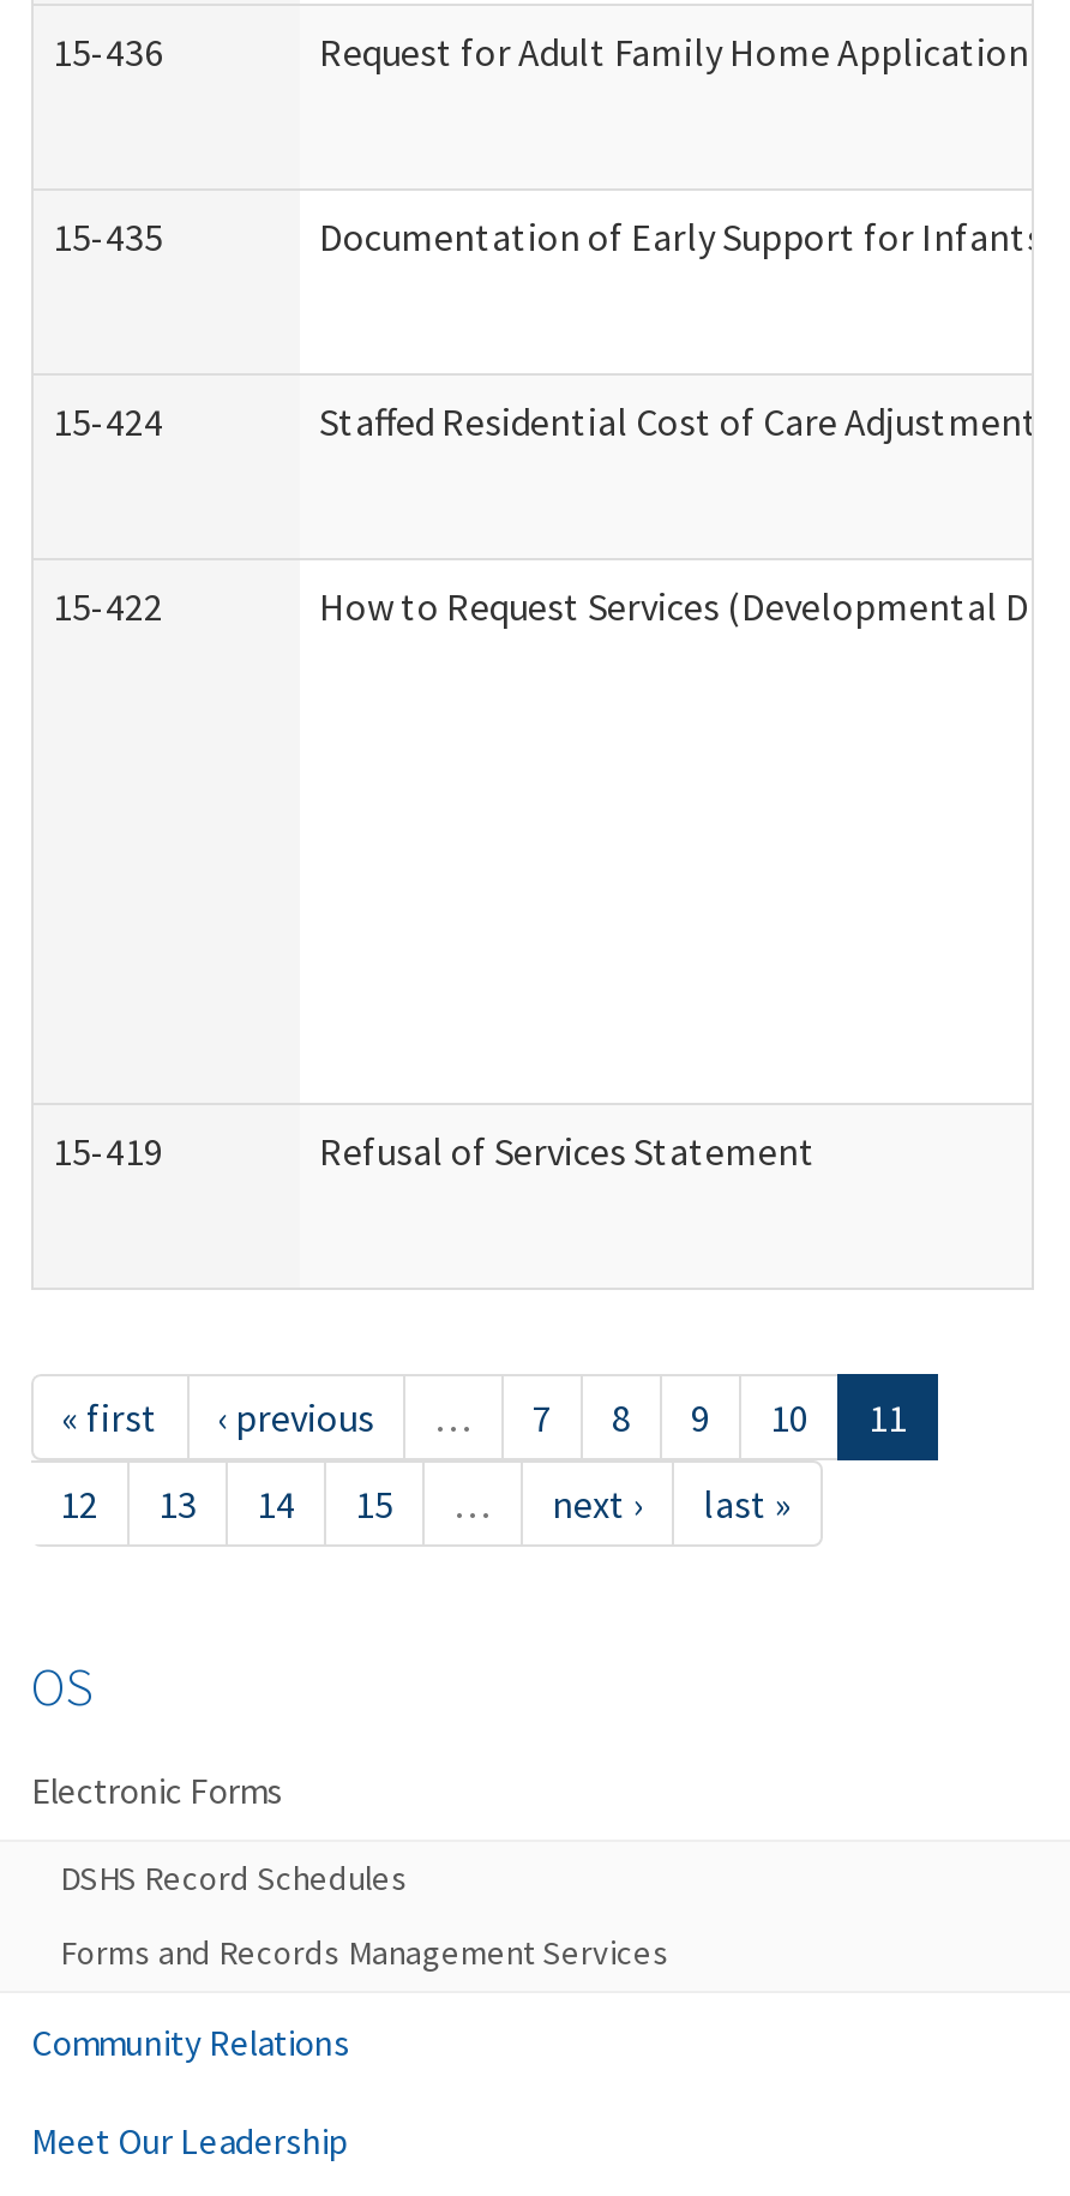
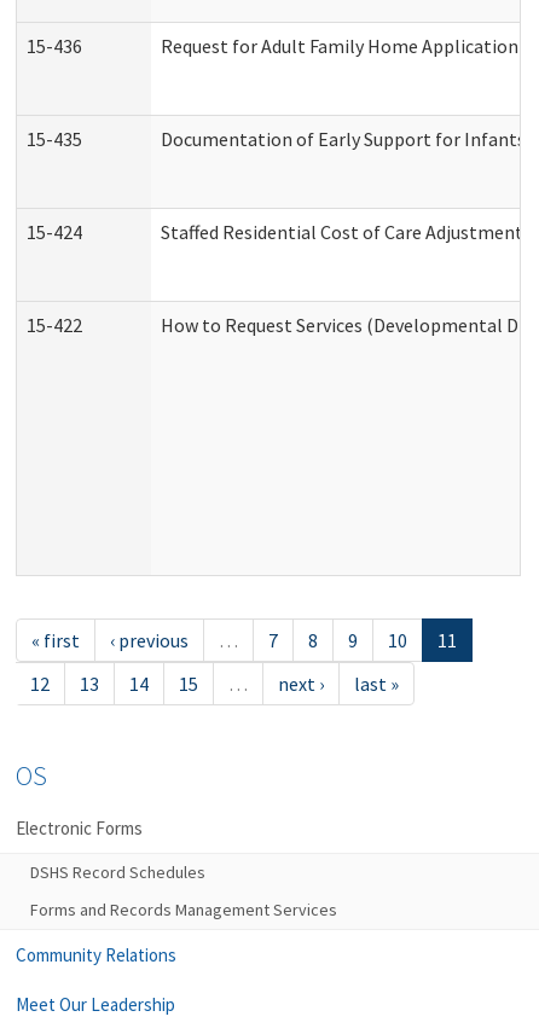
[53,1127,816,1175] 15-419 | Refusal of Services Statement -> none

